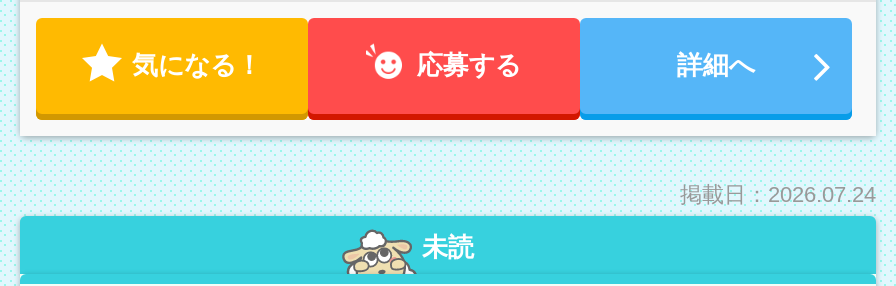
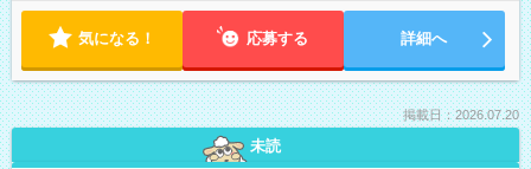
[680,182,876,206] 掲載日：2026.07.24 -> [403,108,519,122] 掲載日：2026.07.20

